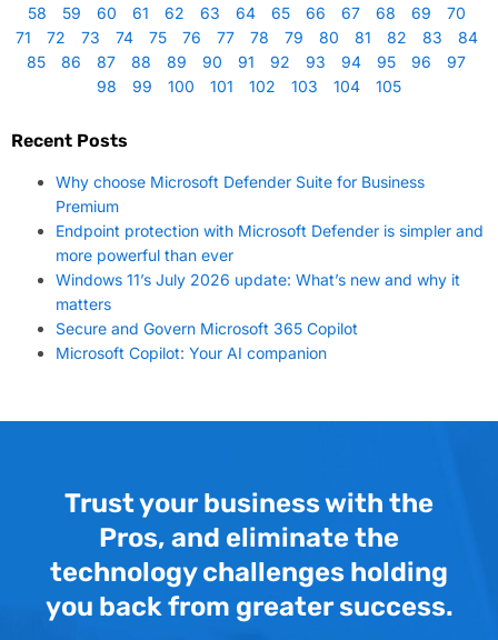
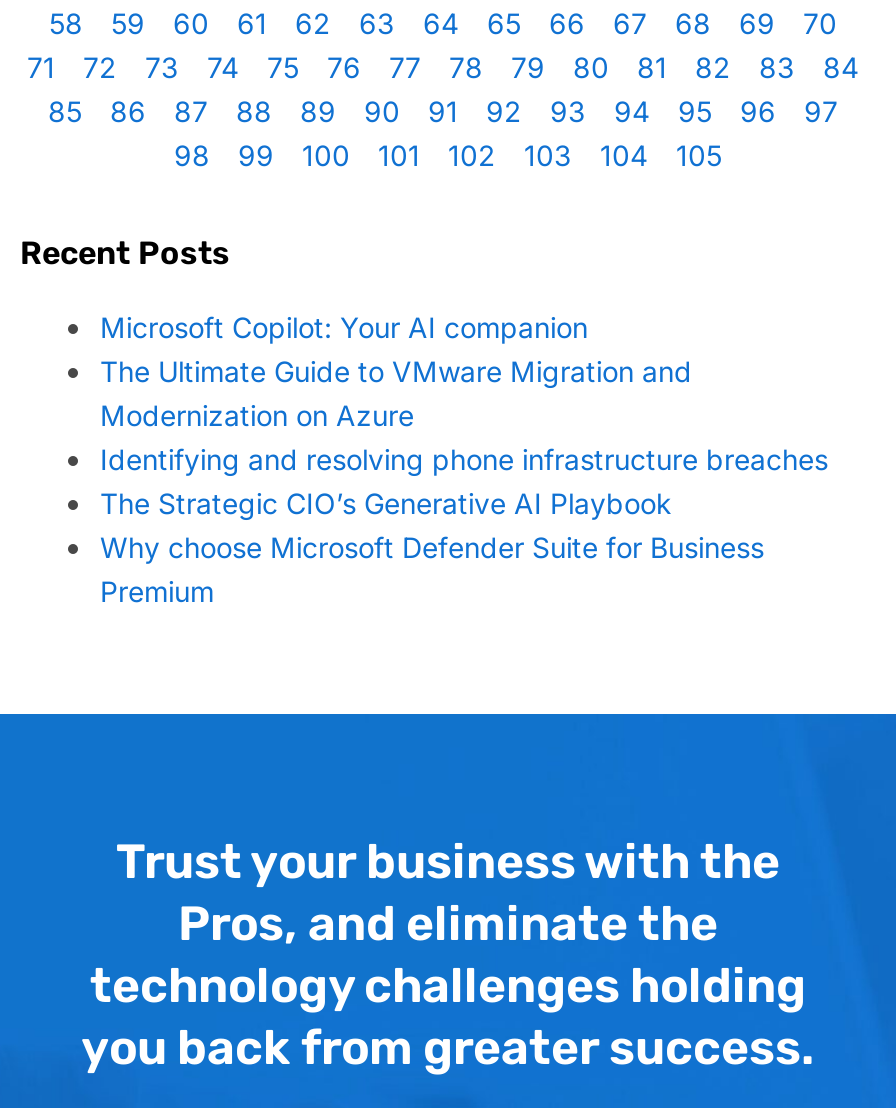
none -> [100,354,828,520] The Ultimate Guide to VMware Migration and | Modernization on Azure | Identifying and resolving phone infrastructure breaches | The Strategic CIO’s Generative AI Playbook
moved [56,172,425,216] -> [100,530,764,608]: Why choose Microsoft Defender Suite for Business | Premium
[56,221,484,338] Endpoint protection with Microsoft Defender is simpler and | more powerful than ever | Windows 11’s July 2026 update: What’s new and why it | matters | Secure and Govern Microsoft 365 Copilot -> none
moved [56,343,327,362] -> [100,310,588,344]: Microsoft Copilot: Your AI companion

